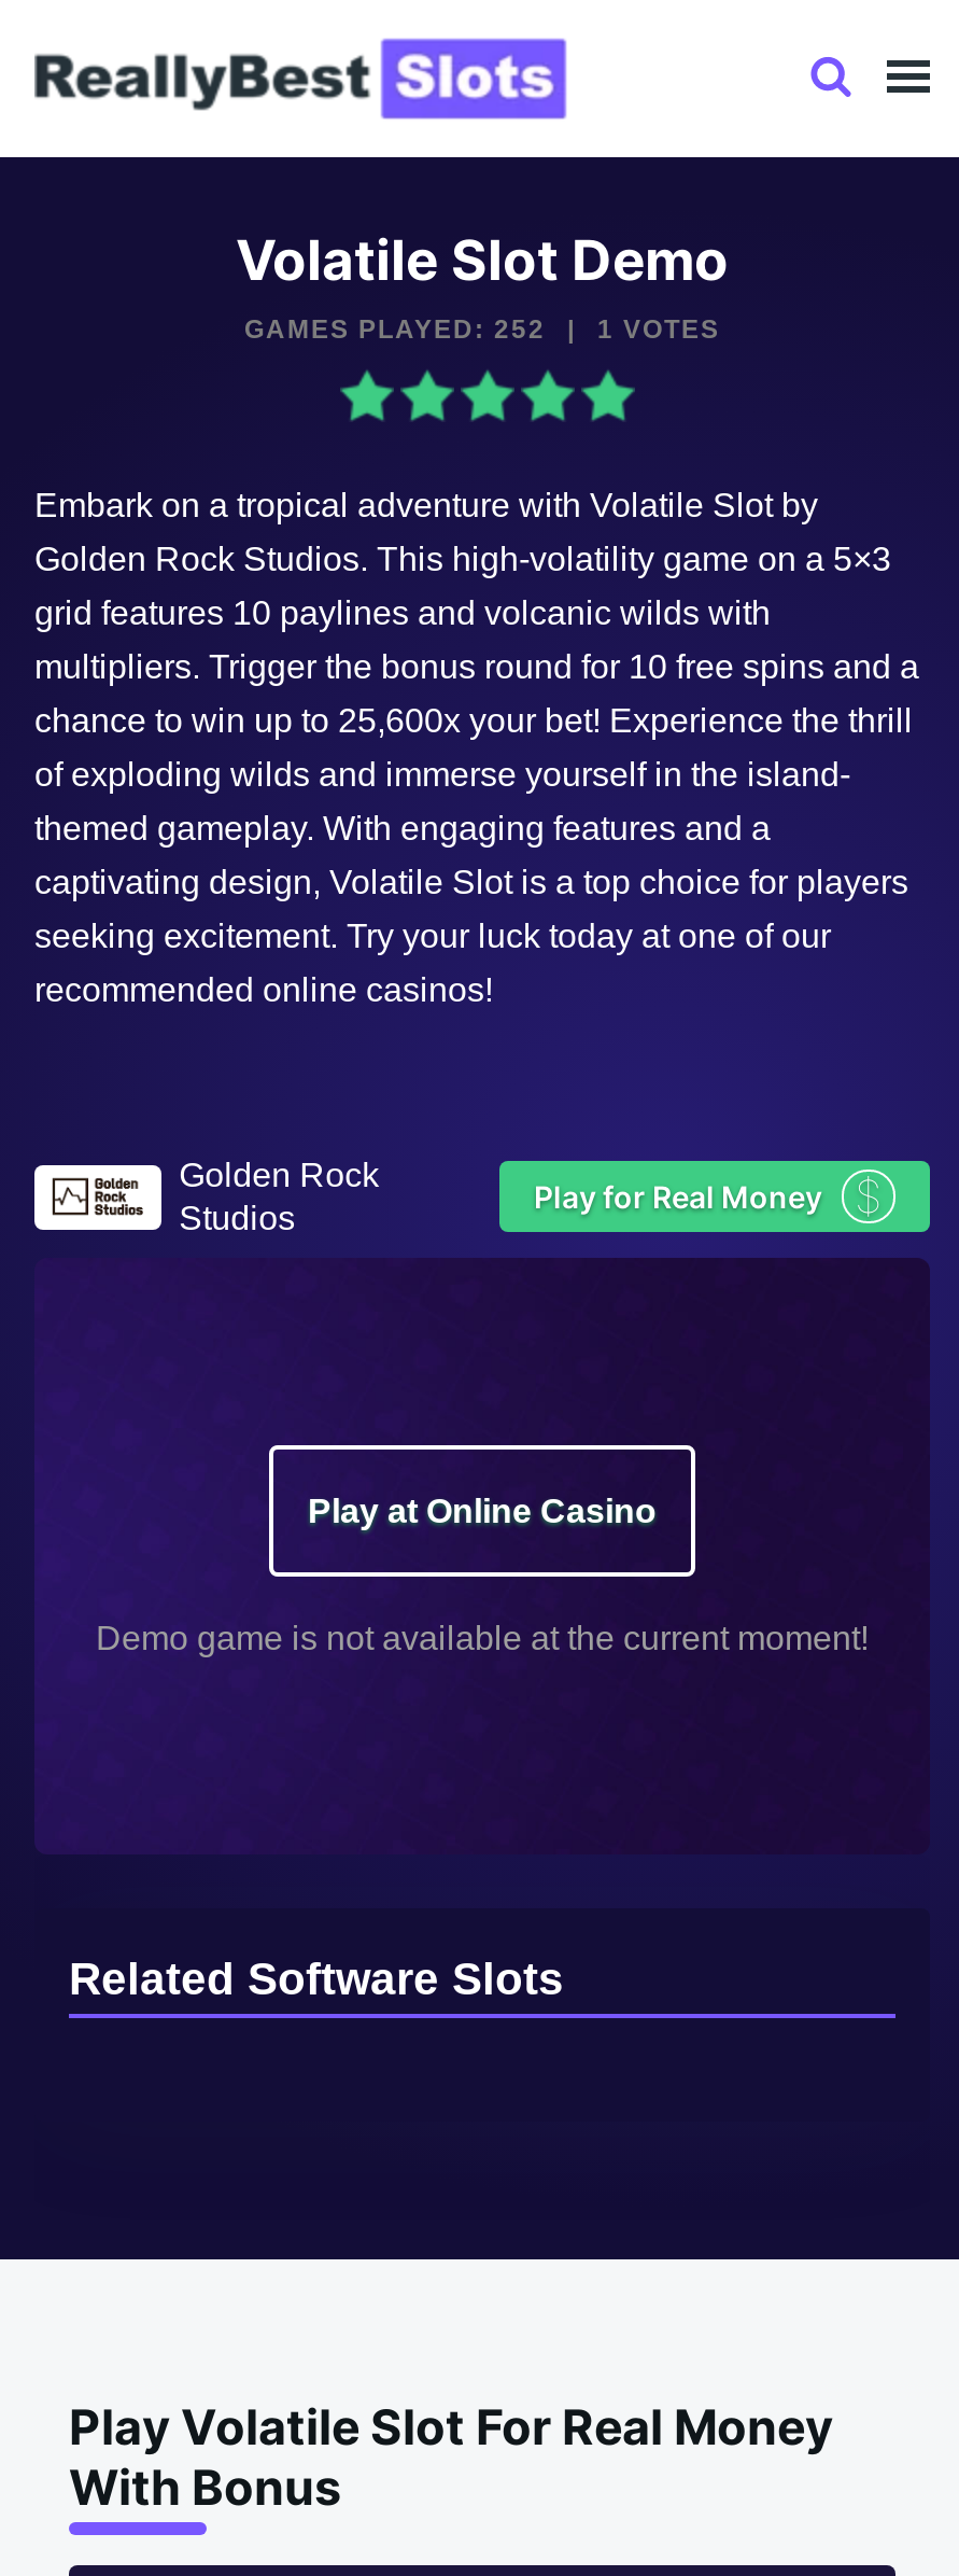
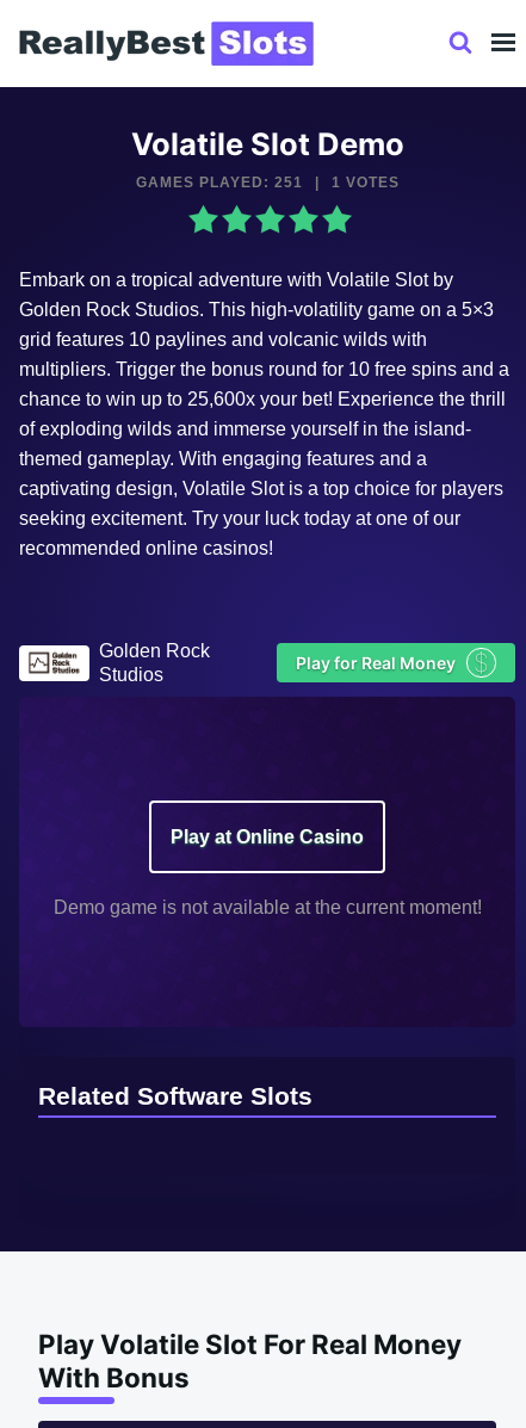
[244,314,546,344] GAMES PLAYED: 252 -> [135,174,302,190] GAMES PLAYED: 251

